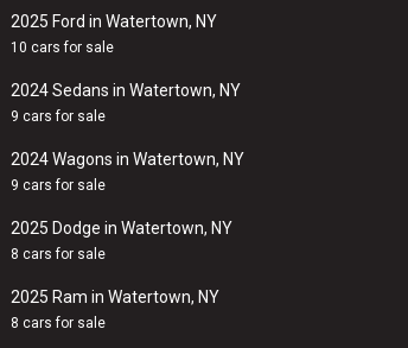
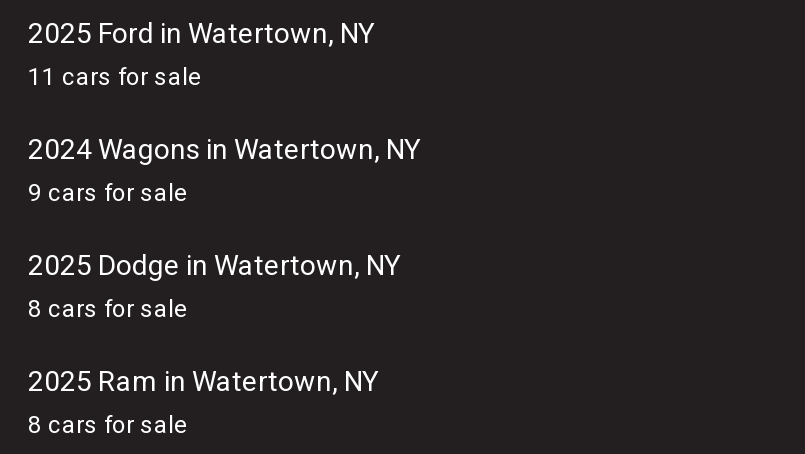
[11,39,241,125] 10 cars for sale | 2024 Sedans in Watertown, NY | 9 cars for sale -> [28,63,202,91] 11 cars for sale

